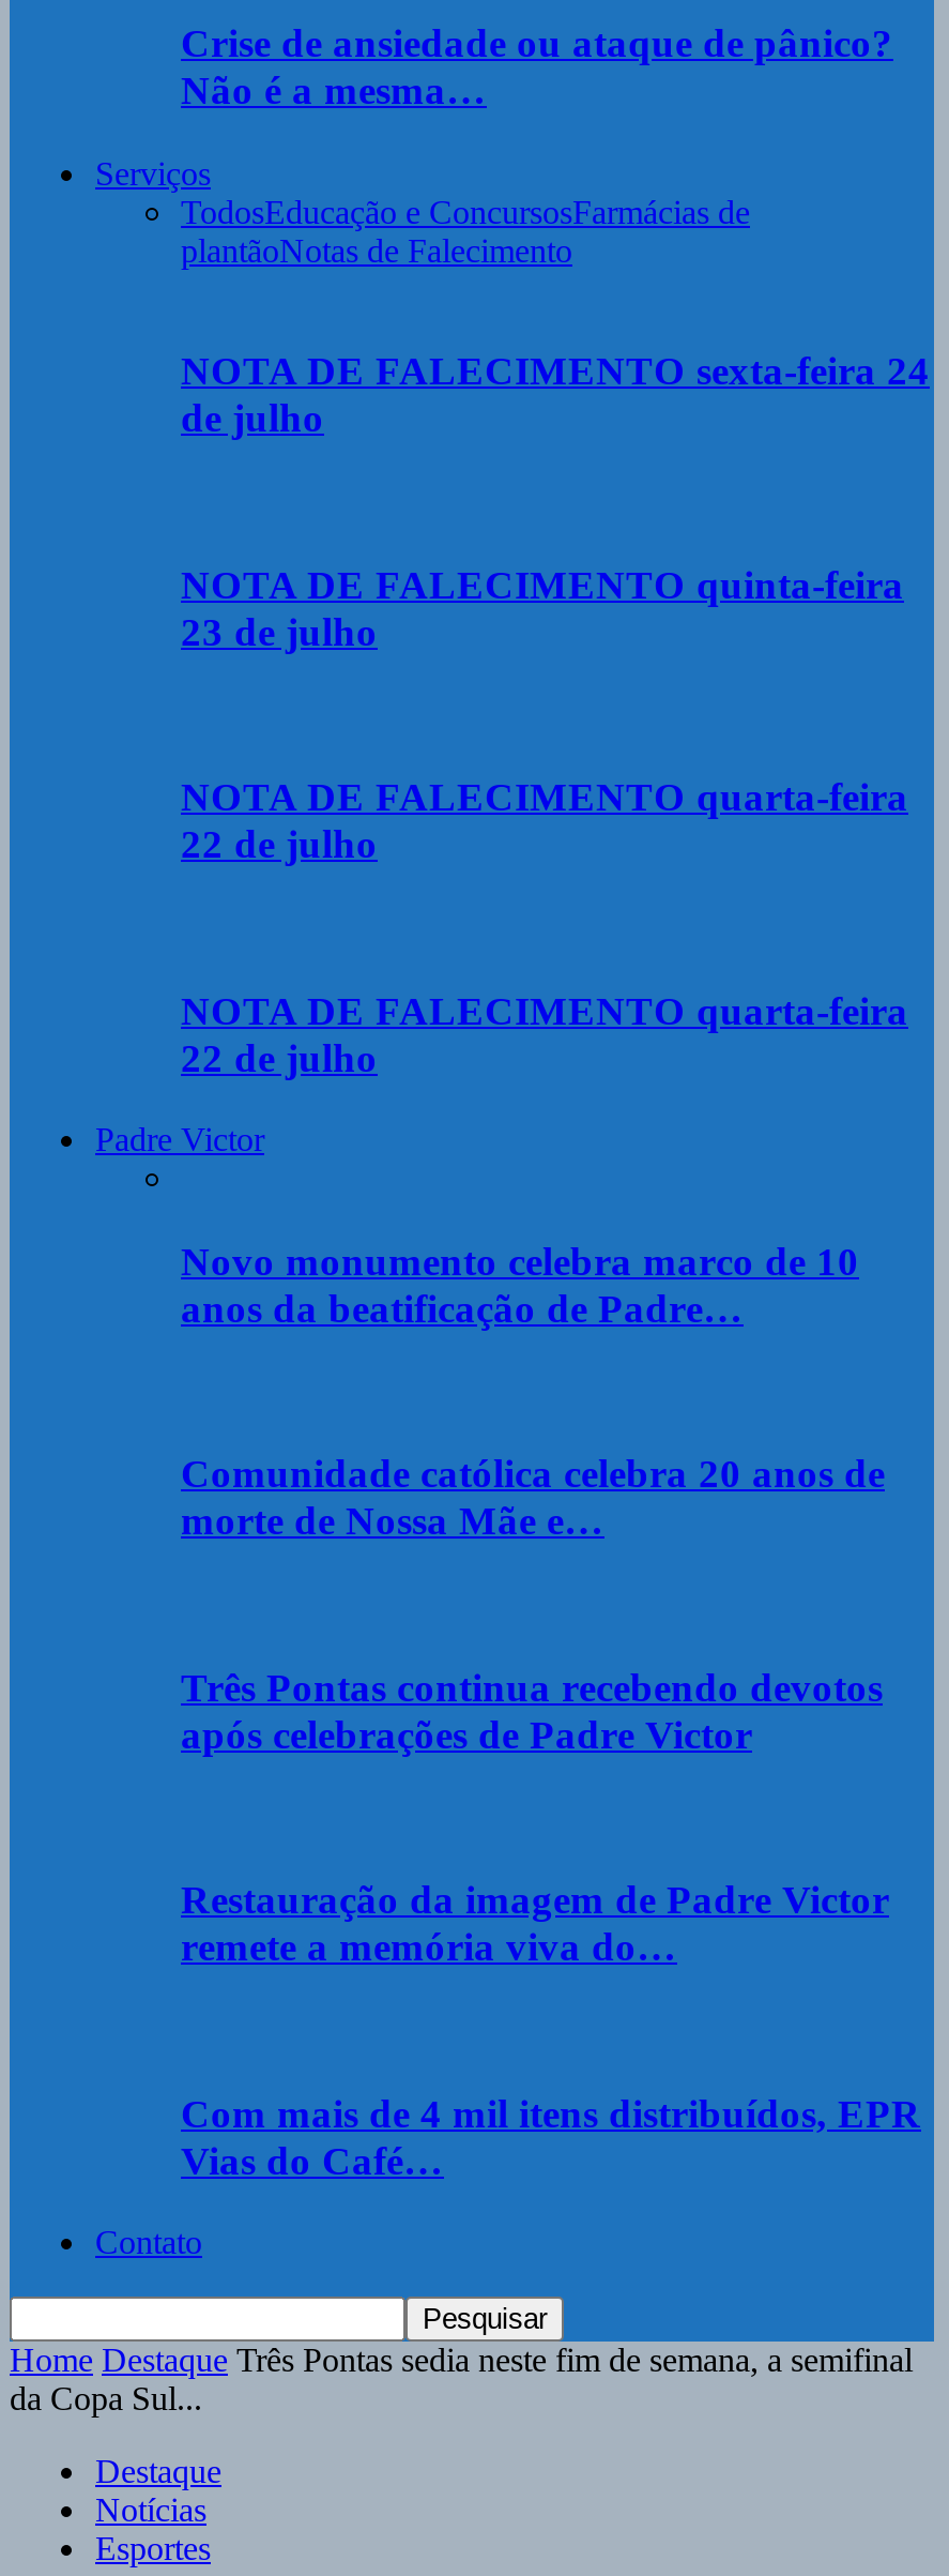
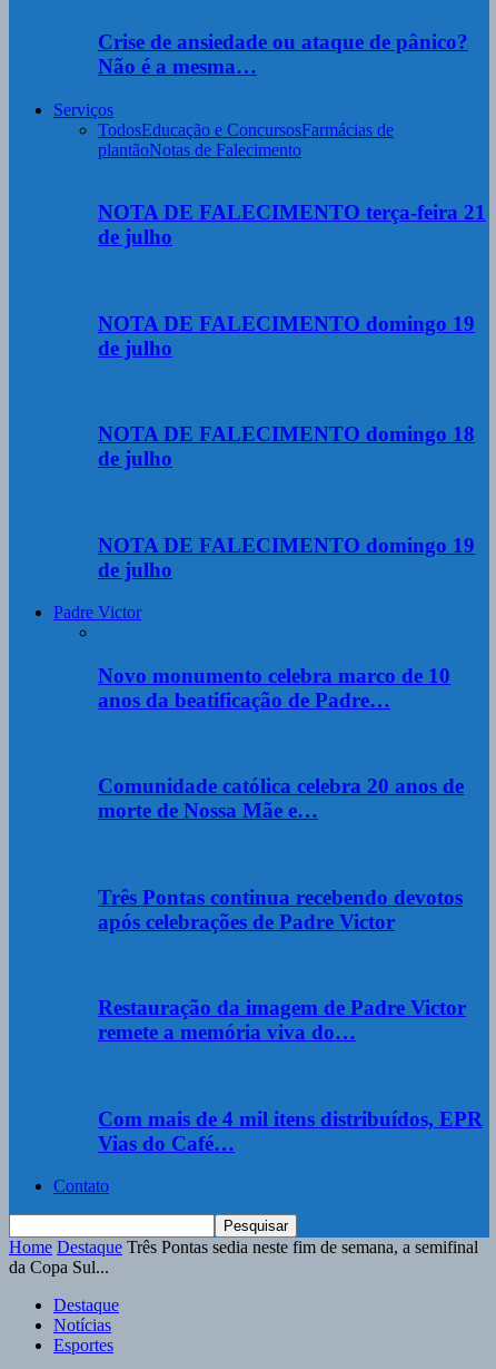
[181,348,930,393] NOTA DE FALECIMENTO sexta-feira 24 -> [98,201,486,224] NOTA DE FALECIMENTO terça-feira 21
[181,561,904,654] NOTA DE FALECIMENTO quinta-feira | 23 de julho -> [98,312,475,359] NOTA DE FALECIMENTO domingo 19 | de julho
[181,774,908,866] NOTA DE FALECIMENTO quarta-feira | 22 de julho -> [98,422,475,470] NOTA DE FALECIMENTO domingo 18 | de julho
[181,987,908,1079] NOTA DE FALECIMENTO quarta-feira | 22 de julho -> [98,533,475,581] NOTA DE FALECIMENTO domingo 19 | de julho

